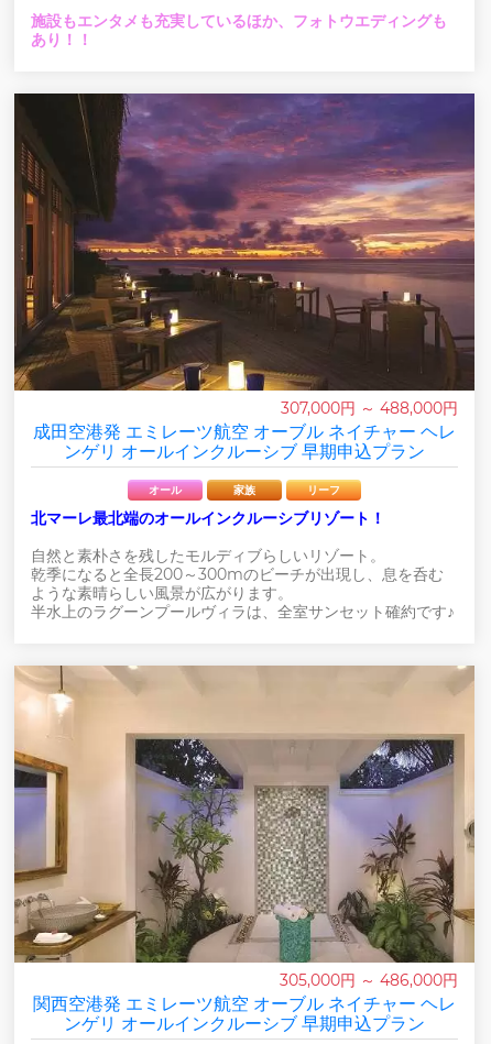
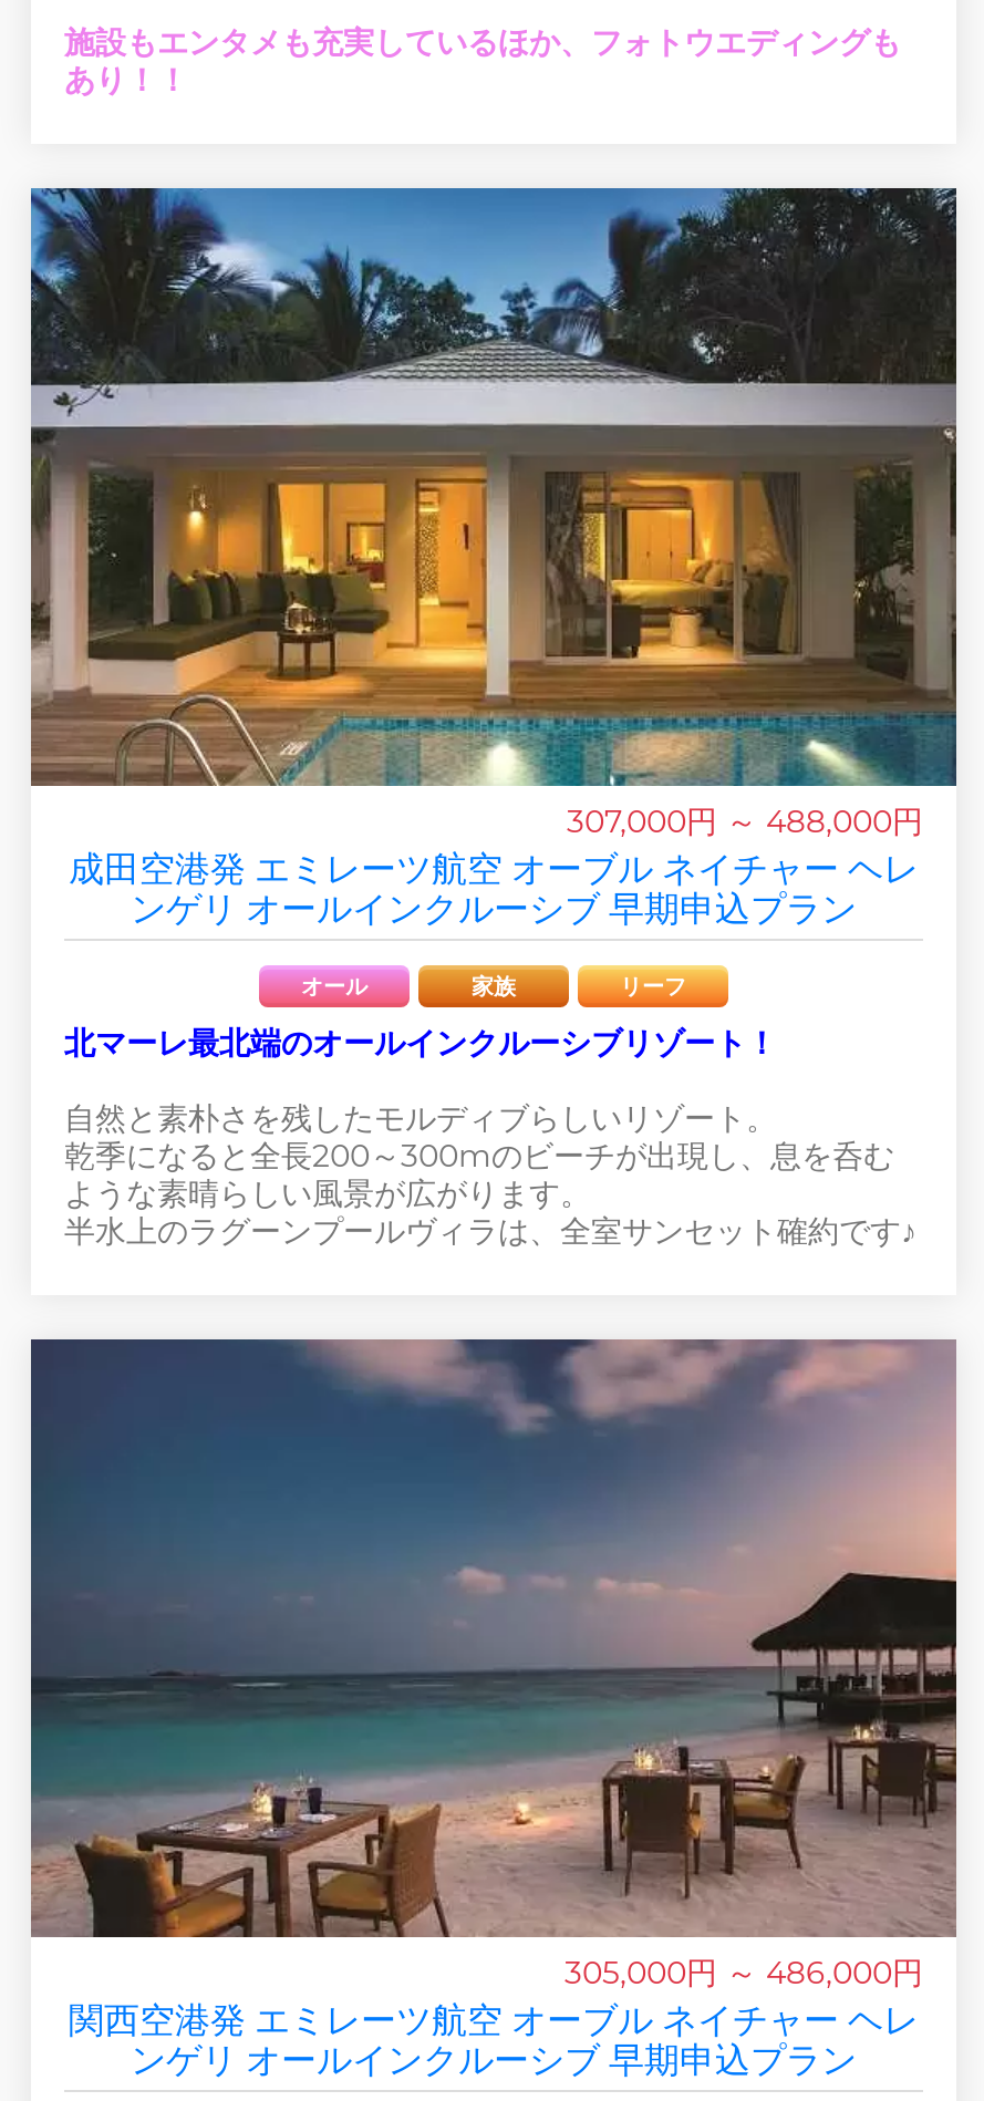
[13,92,476,392] [image] -> [29,186,959,788] [image]
[13,664,476,964] [image] -> [29,1337,959,1939] [image]

